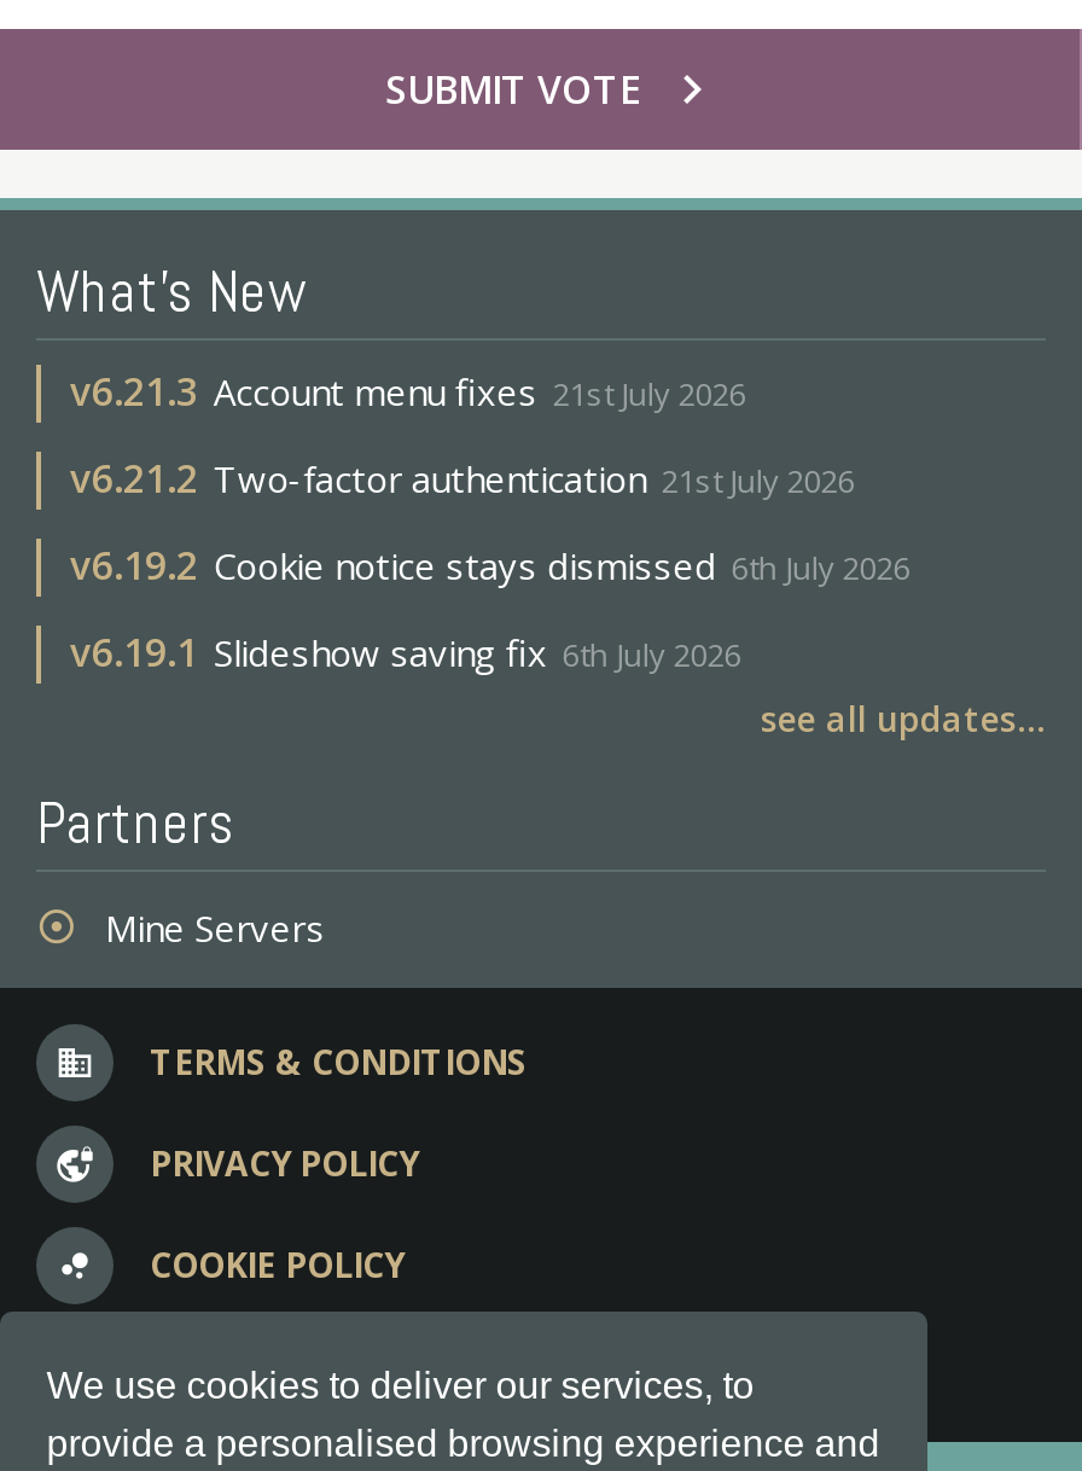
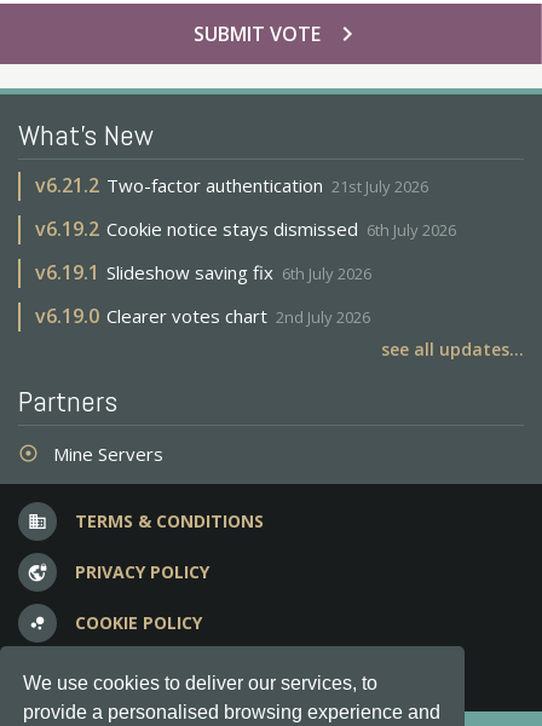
[70,365,746,418] v6.21.3 Account menu fixes 21st July 2026 -> none
moved [70,452,910,679] -> [35,172,456,286]: v6.21.2 Two-factor authentication 21st July 2026 | v6.19.2 Cookie notice stays dismissed 6th July 2026 | v6.19.1 Slideshow saving fix 6th July 2026
none -> [35,302,370,329] v6.19.0 Clearer votes chart 2nd July 2026

